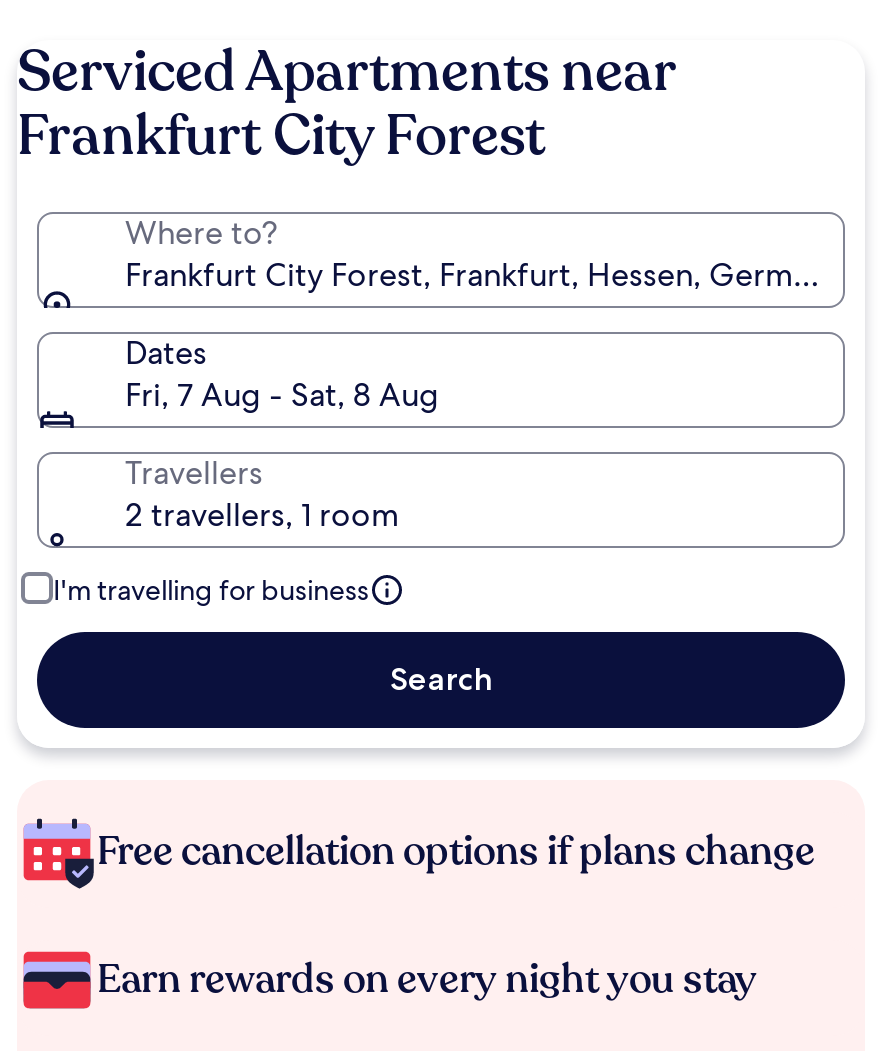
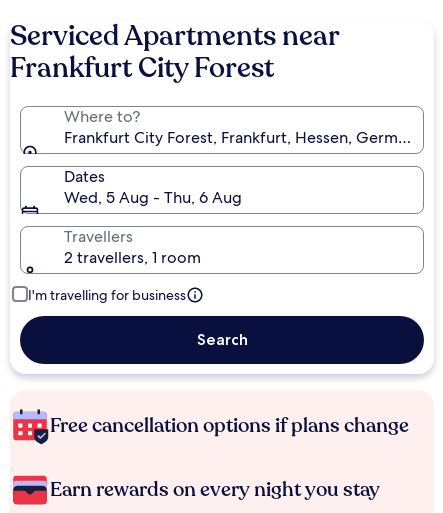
[125,374,439,416] Fri, 7 Aug - Sat, 8 Aug -> [64,187,242,208] Wed, 5 Aug - Thu, 6 Aug

